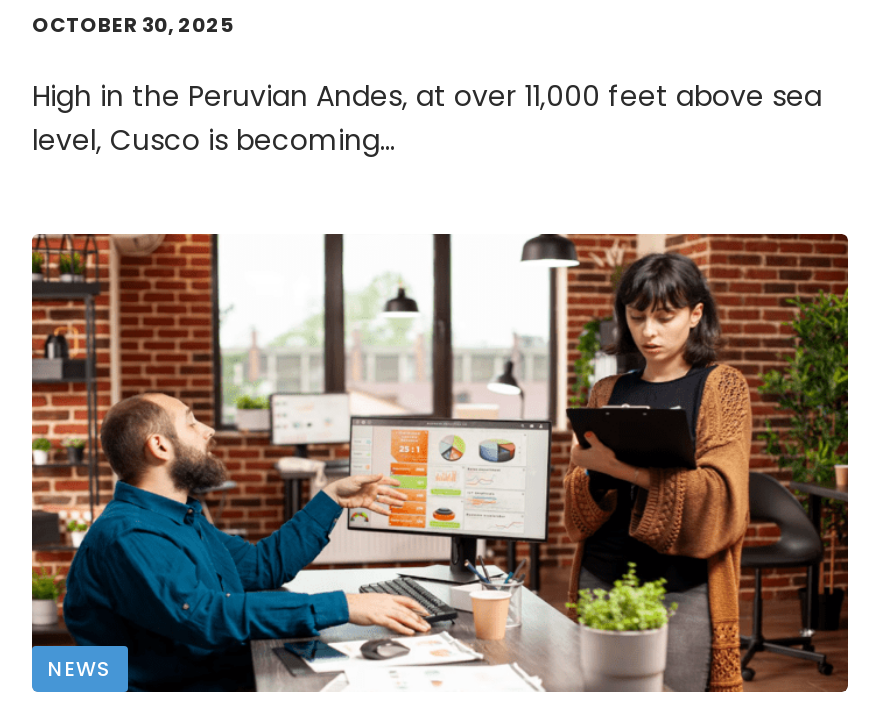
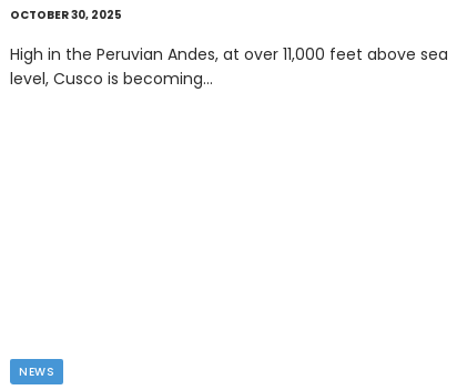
[30,232,850,694] [image] -> none

